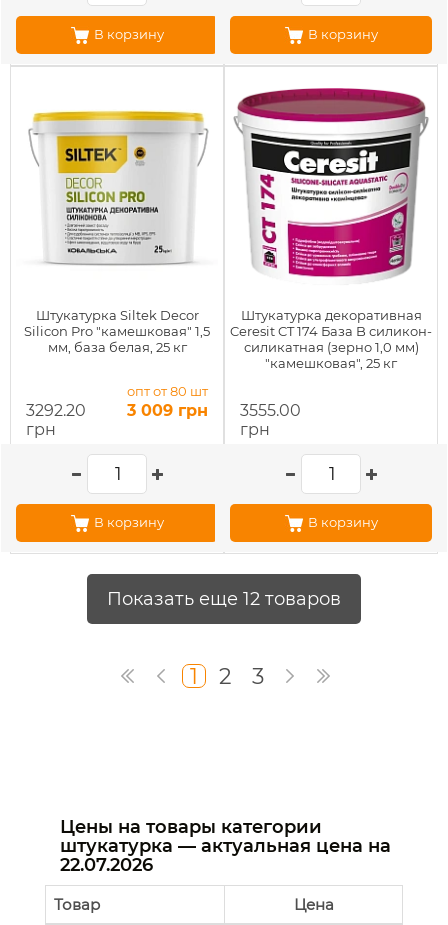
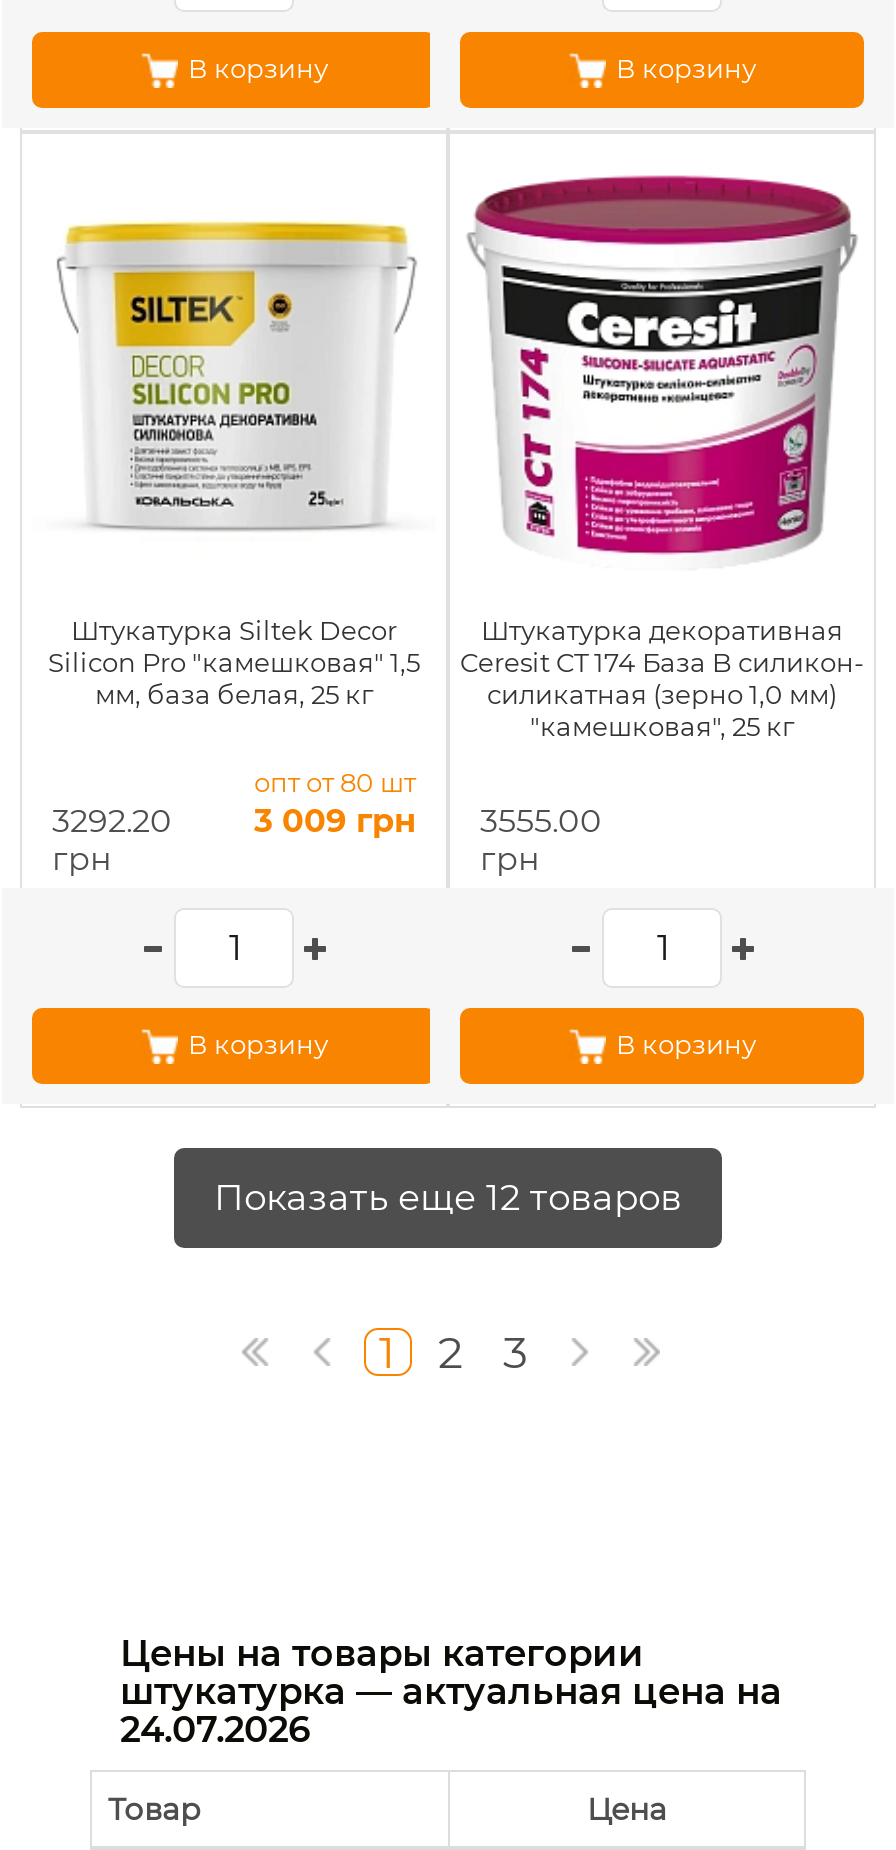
[60,854,153,876] 22.07.2026 -> [120,1708,310,1752] 24.07.2026

